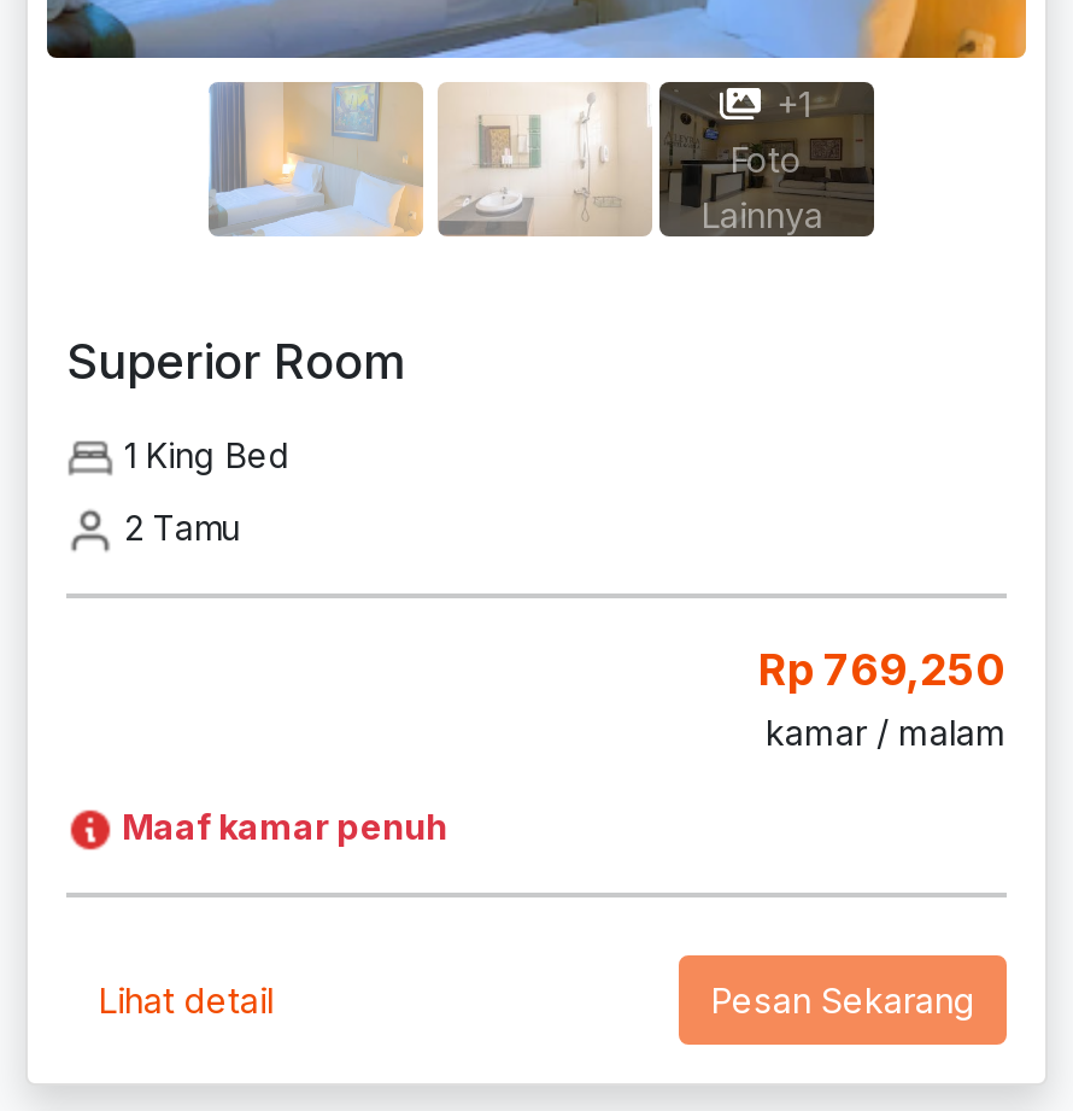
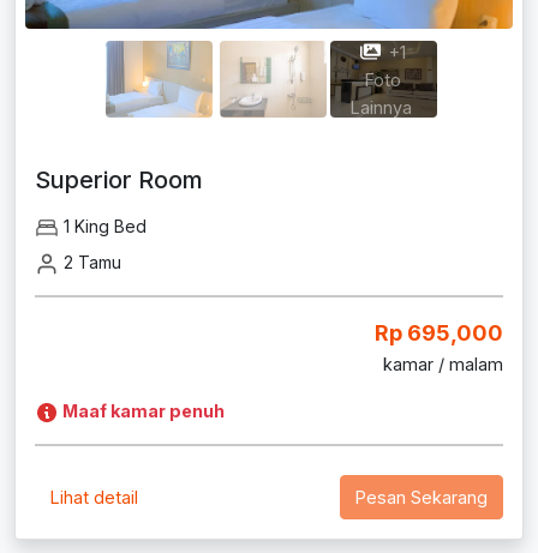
[758,644,1007,695] Rp 769,250 -> [375,320,503,346] Rp 695,000

